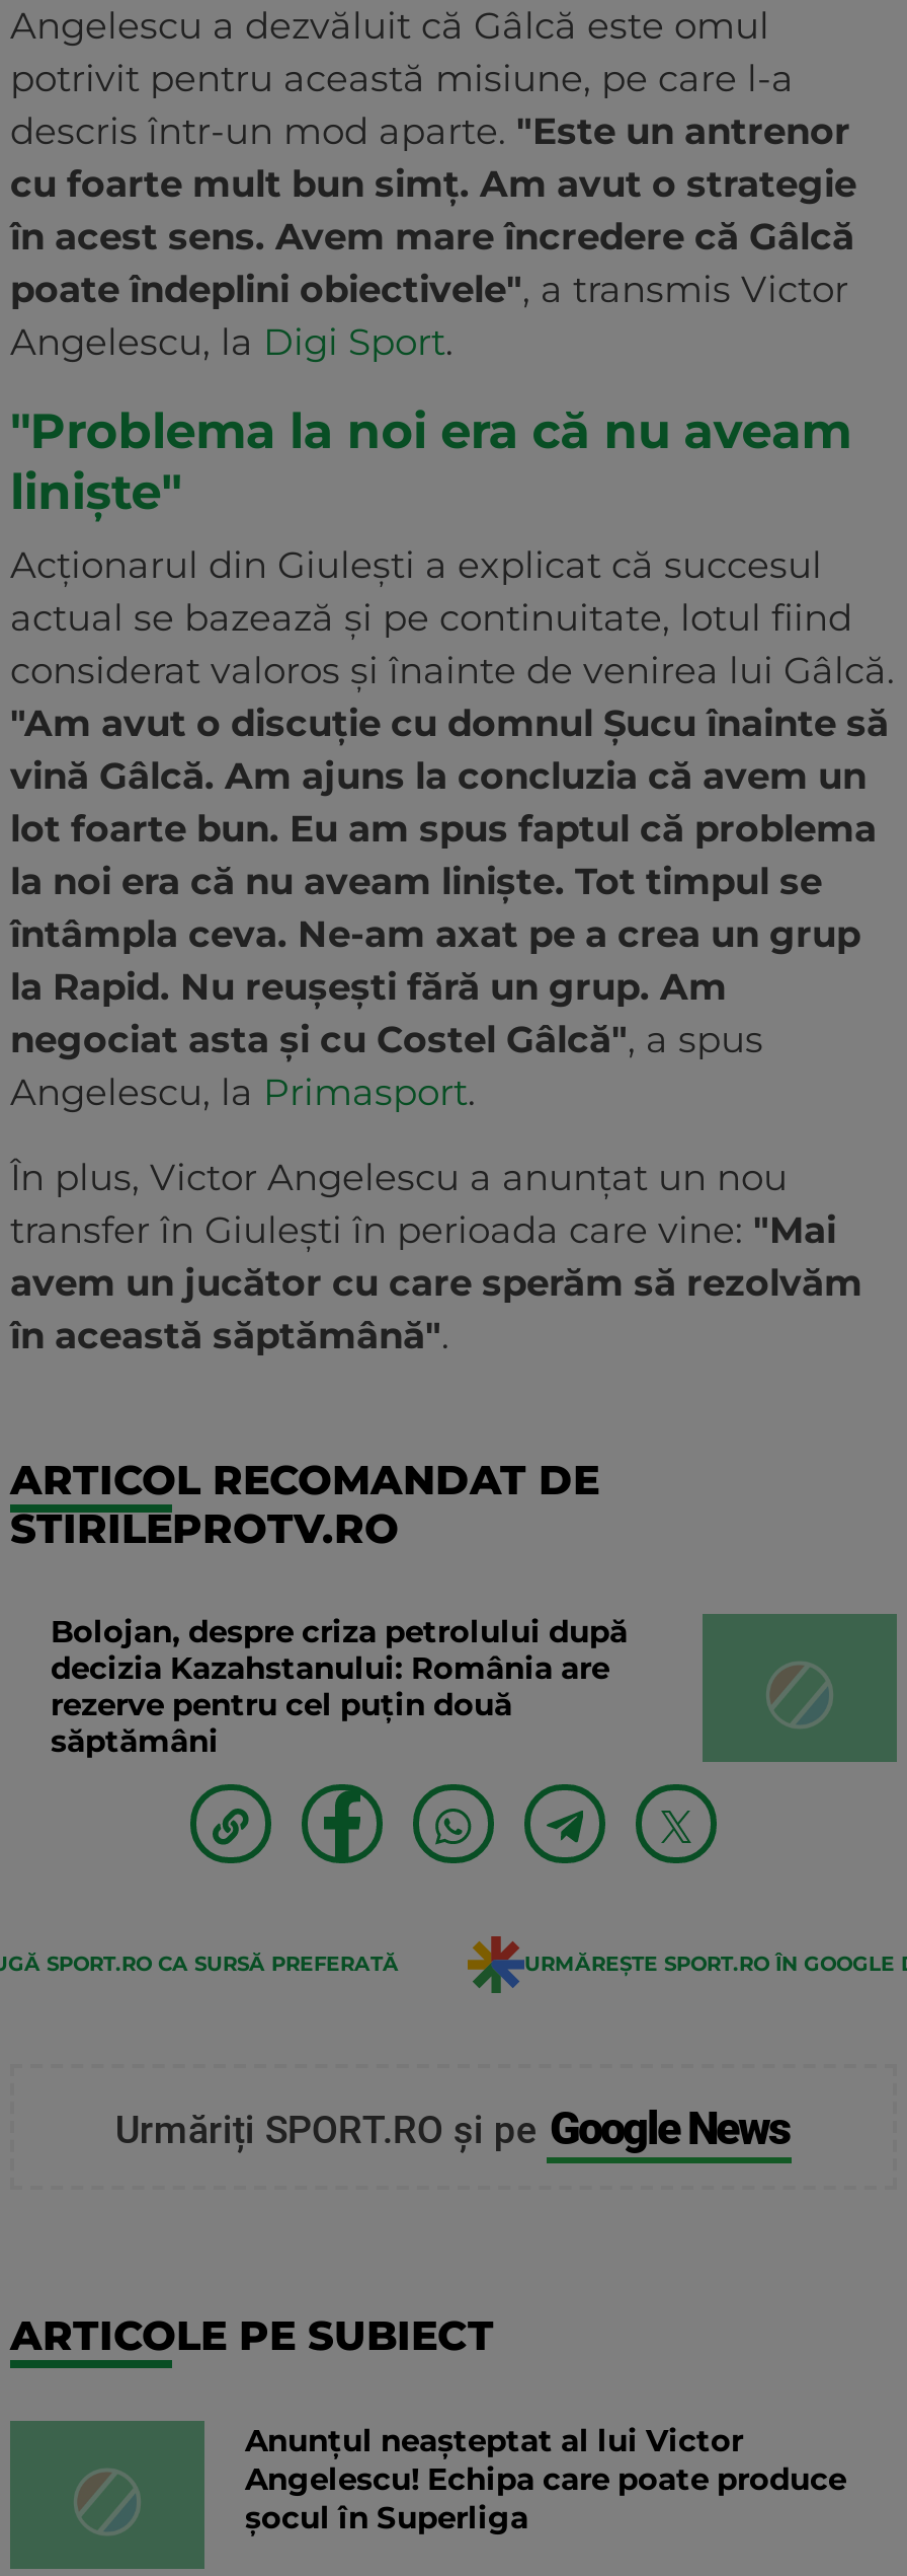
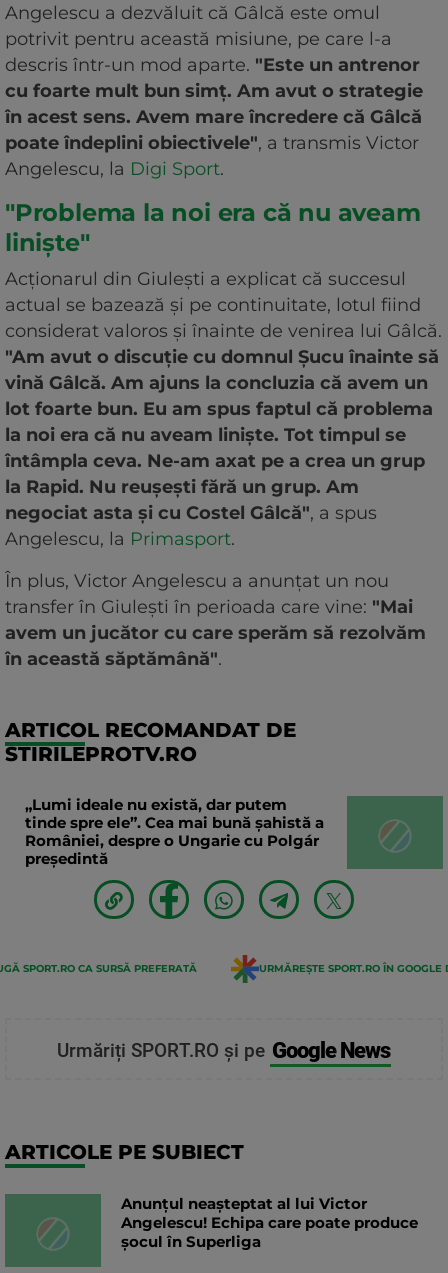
[51,1611,628,1760] Bolojan, despre criza petrolului după | decizia Kazahstanului: România are | rezerve pentru cel puțin două | săptămâni -> [25,795,324,868] „Lumi ideale nu există, dar putem | tinde spre ele”. Cea mai bună șahistă a | României, despre o Ungarie cu Polgár | președintă

